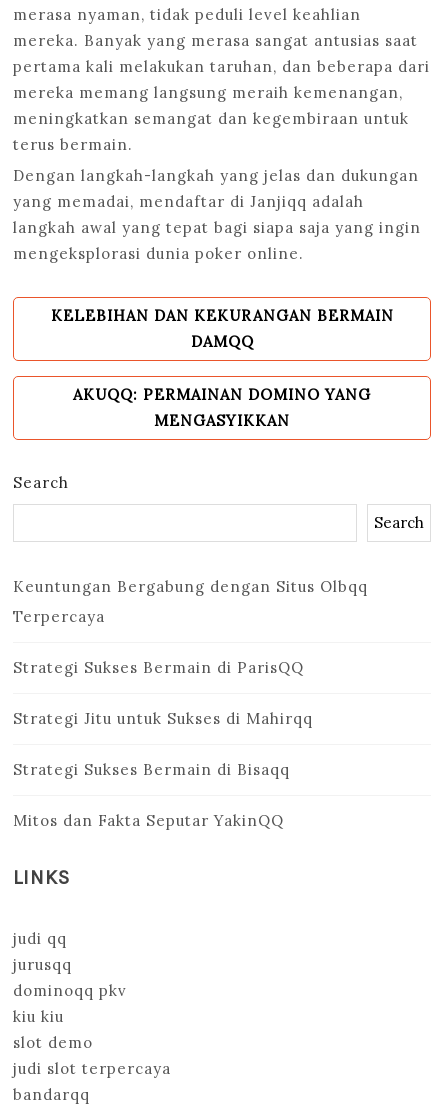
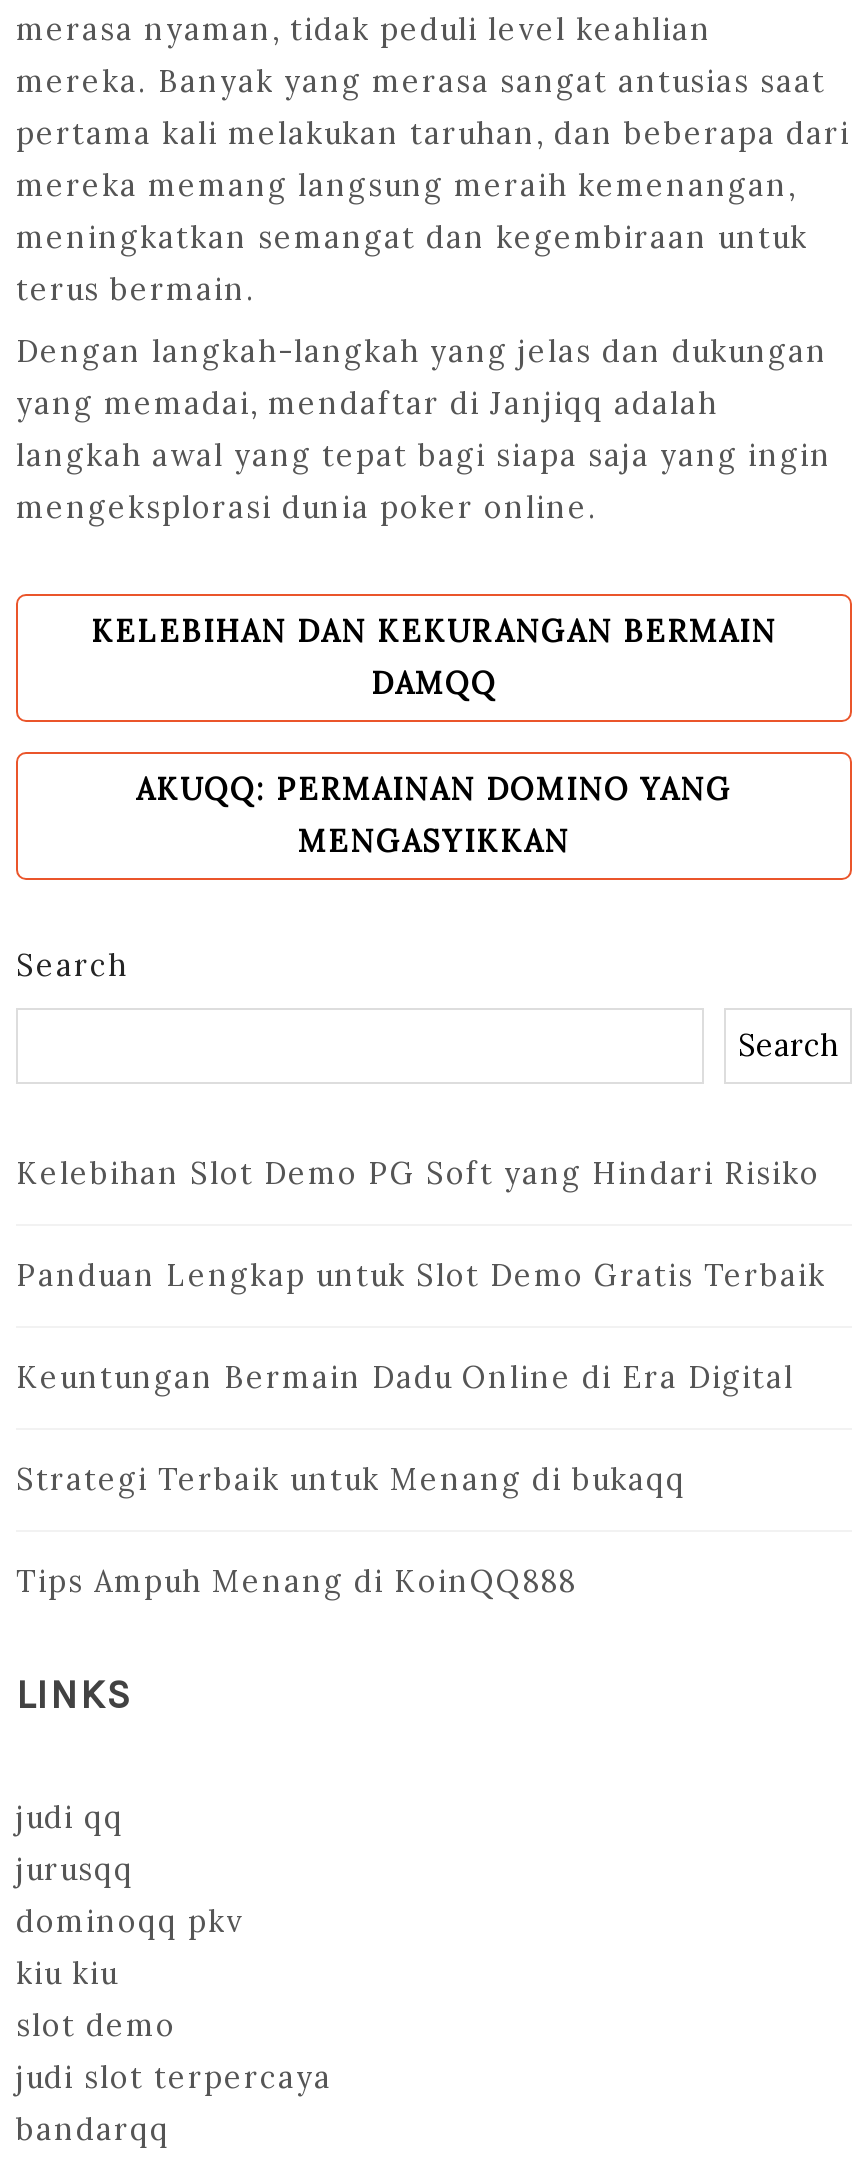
[13,577,368,830] Keuntungan Bergabung dengan Situs Olbqq | Terpercaya | Strategi Sukses Bermain di ParisQQ | Strategi Jitu untuk Sukses di Mahirqq | Strategi Sukses Bermain di Bisaqq | Mitos dan Fakta Seputar YakinQQ -> [16,1154,826,1600] Kelebihan Slot Demo PG Soft yang Hindari Risiko | Panduan Lengkap untuk Slot Demo Gratis Terbaik | Keuntungan Bermain Dadu Online di Era Digital | Strategi Terbaik untuk Menang di bukaqq | Tips Ampuh Menang di KoinQQ888

